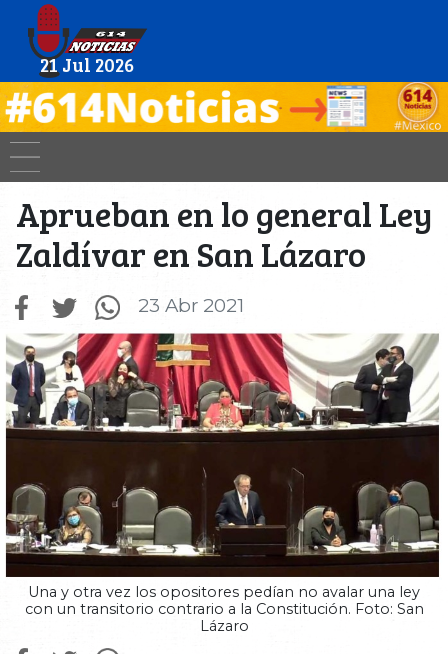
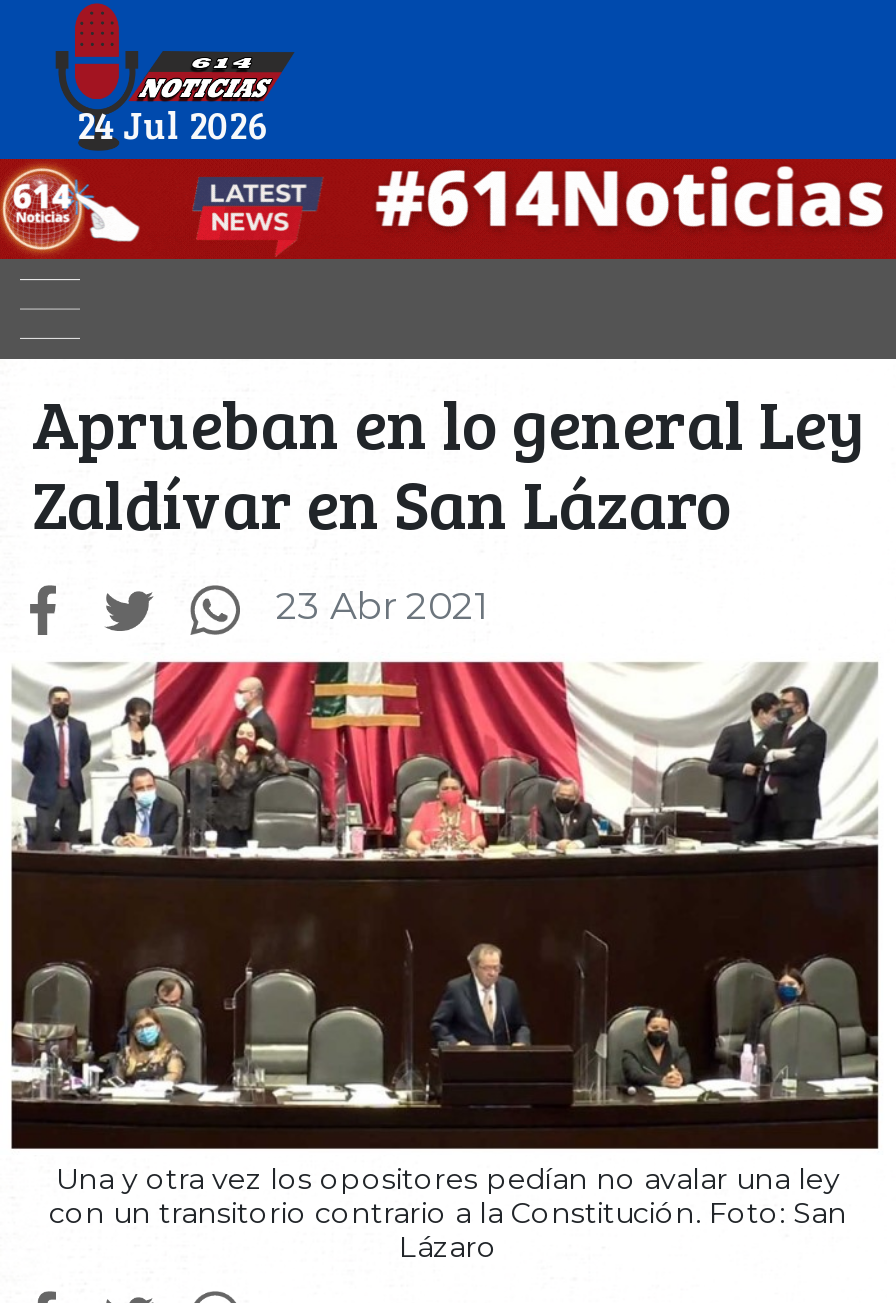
[40,51,134,77] 21 Jul 2026 -> [77,97,267,149] 24 Jul 2026
[3,81,445,133] [image] -> [6,157,890,259] [image]

